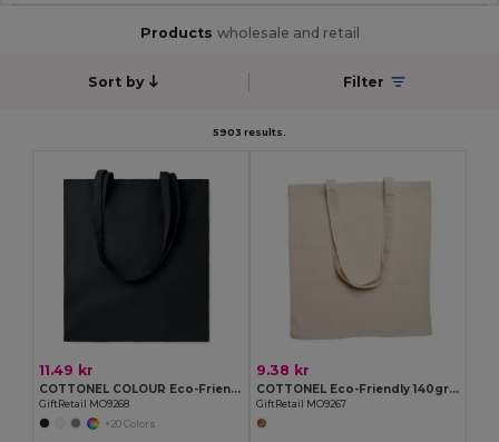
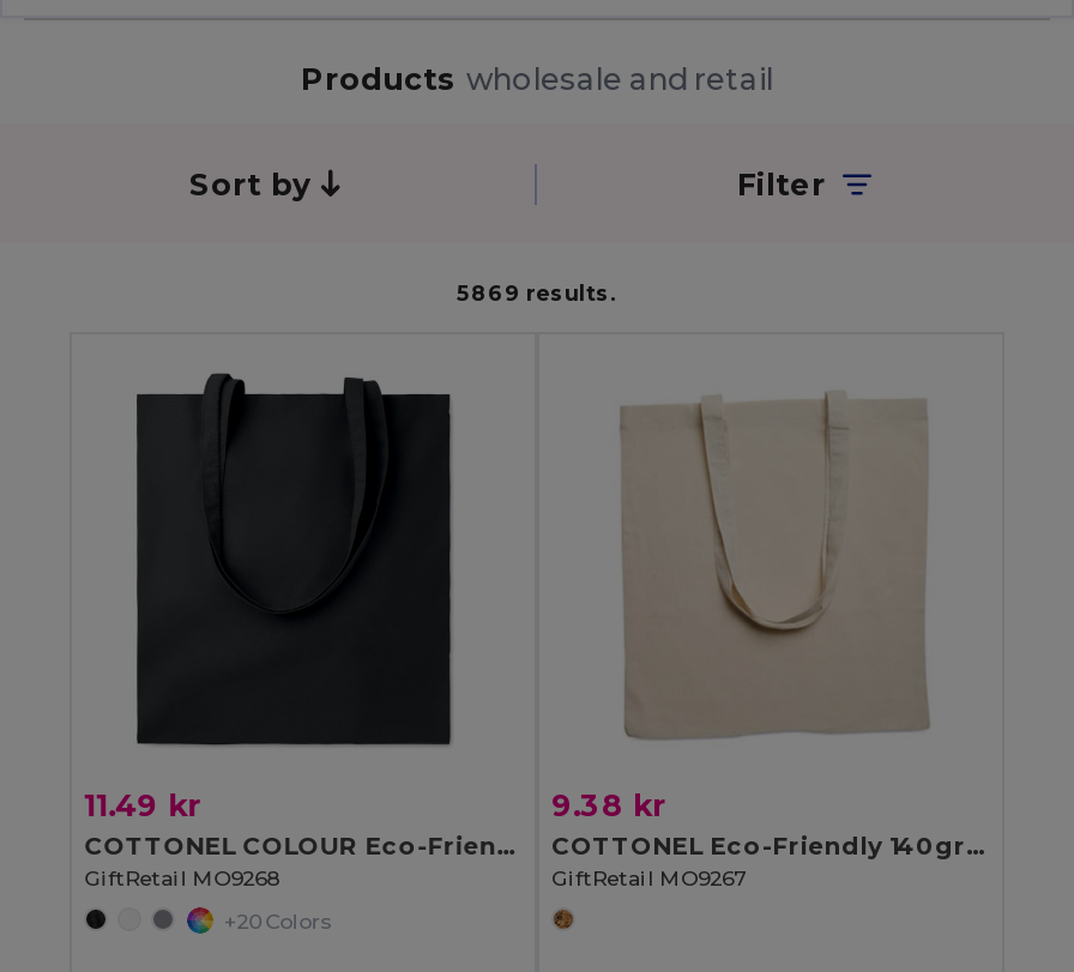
[213,127,286,138] 5903 results. -> [457,282,617,306] 5869 results.

